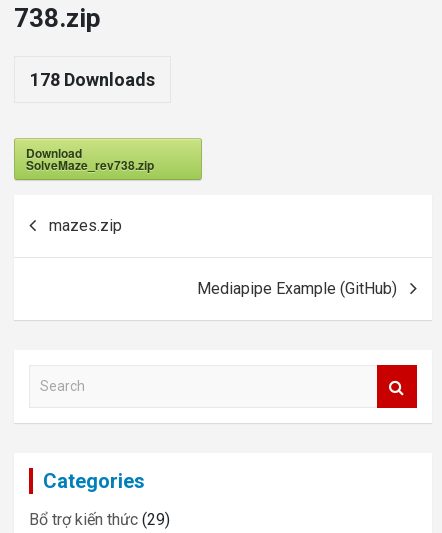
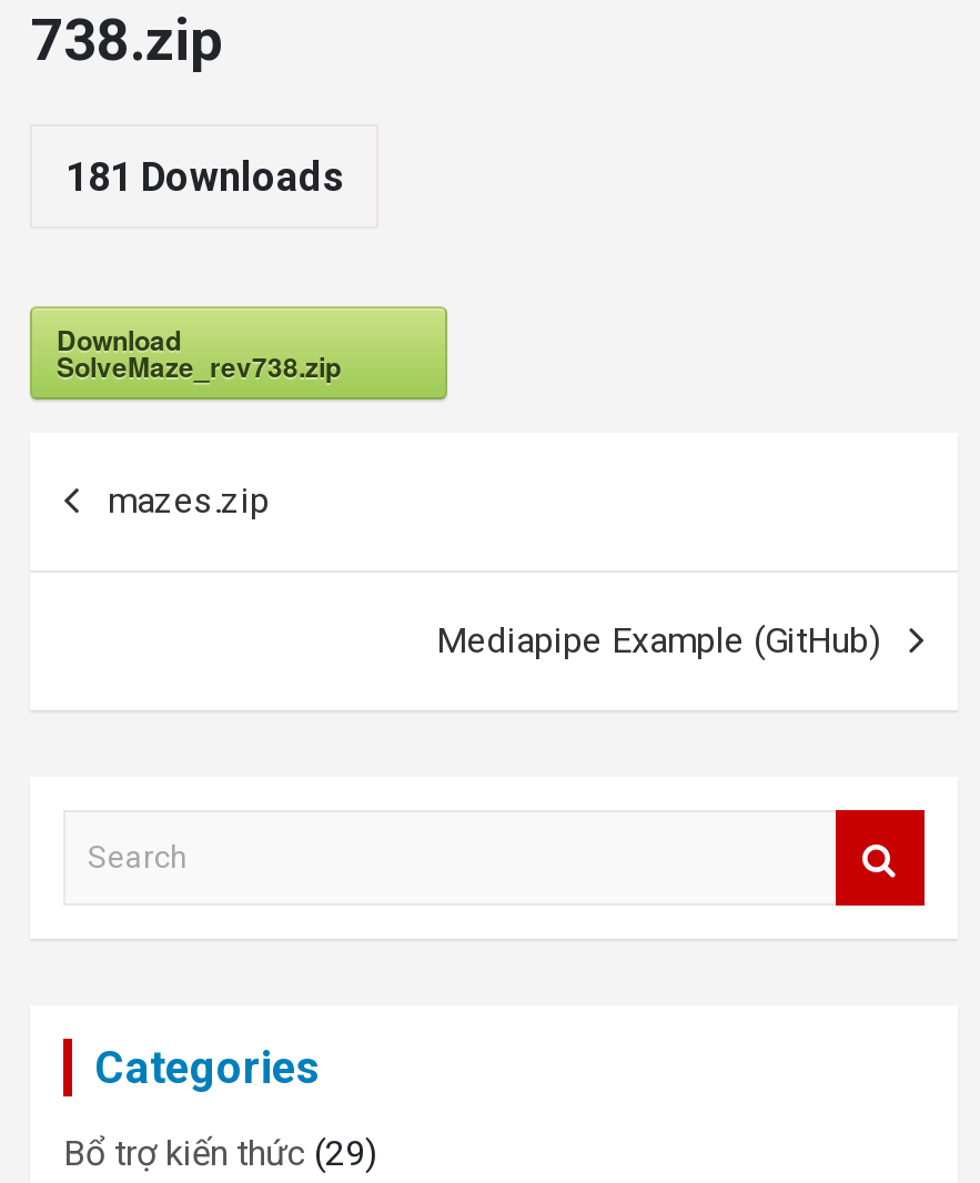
[30,69,155,90] 178 Downloads -> [65,153,343,200] 181 Downloads

